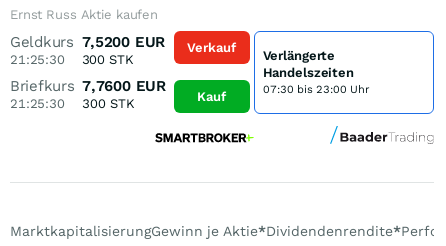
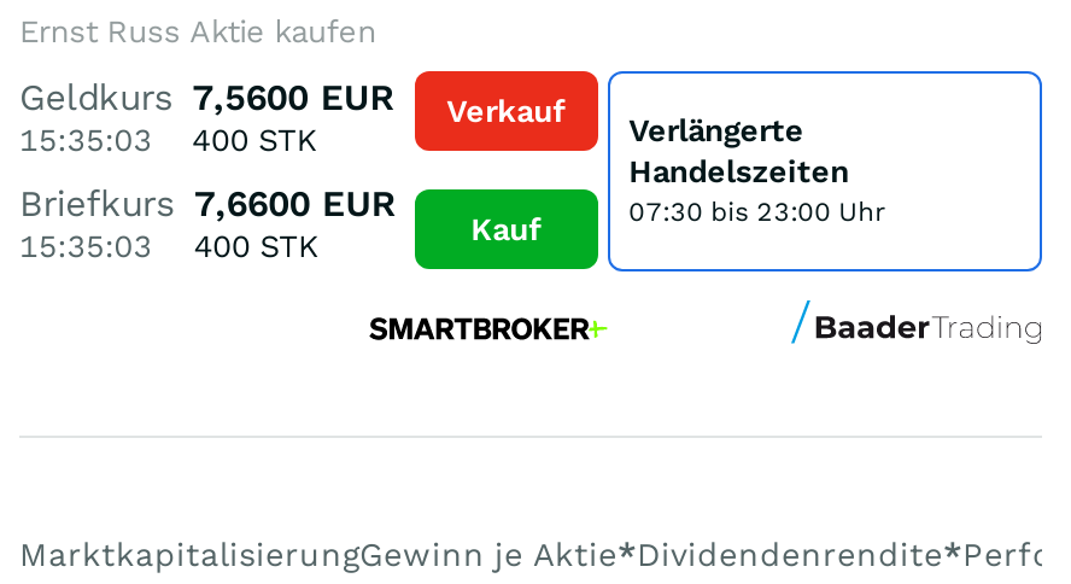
[10,33,236,54] Geldkurs 7,5200 EUR Verkauf -> [19,76,565,128] Geldkurs 7,5600 EUR Verkauf
[10,52,65,67] 21:25:30 -> [19,122,152,158] 15:35:03
[82,52,134,67] 300 STK -> [192,122,318,158] 400 STK
[10,77,166,95] Briefkurs 7,7600 EUR -> [19,182,395,226] Briefkurs 7,6600 EUR
[10,96,65,111] 21:25:30 -> [19,228,152,264] 15:35:03
[82,96,134,111] 300 STK -> [194,228,319,264] 400 STK

